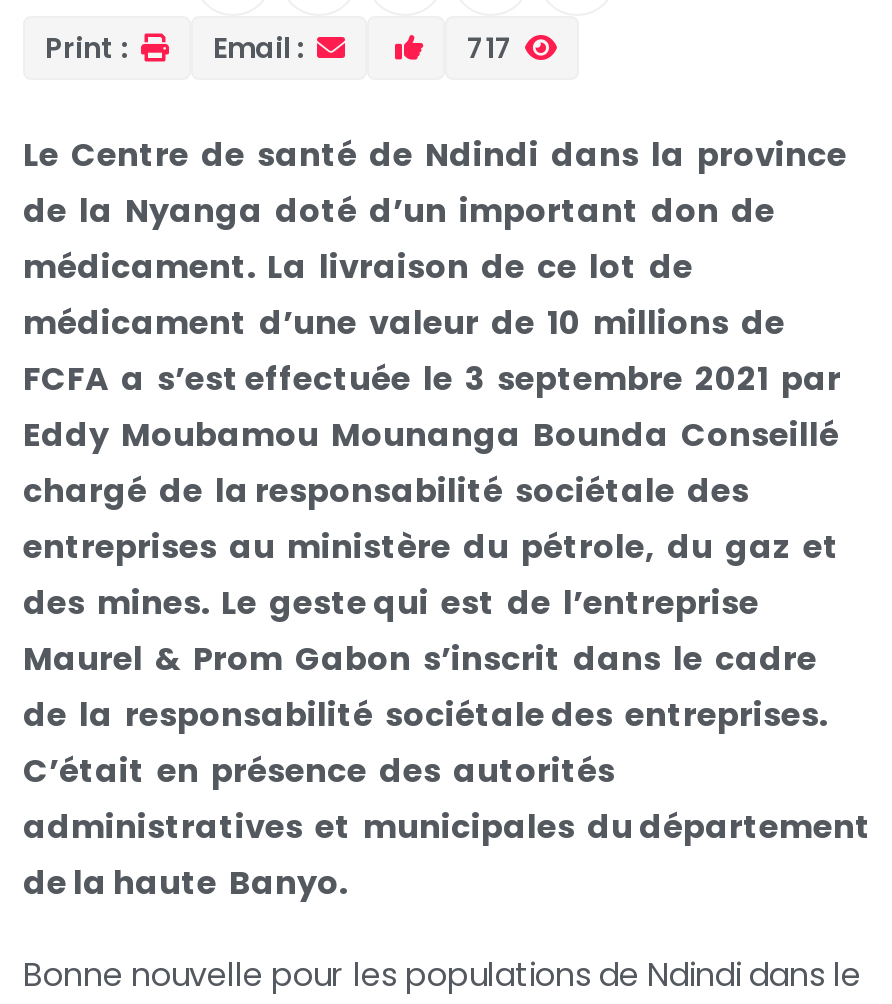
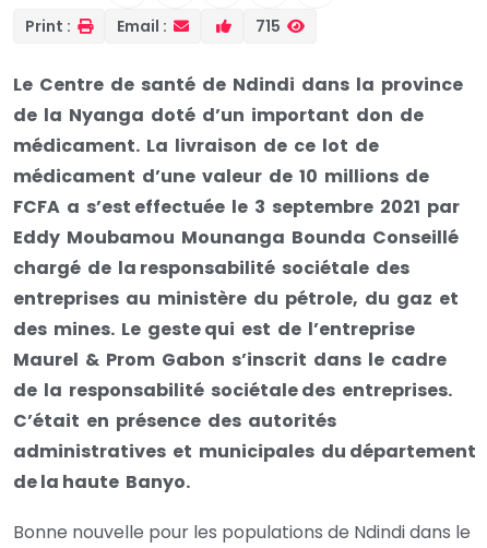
[467,28,519,68] 717 -> [256,15,284,37] 715

